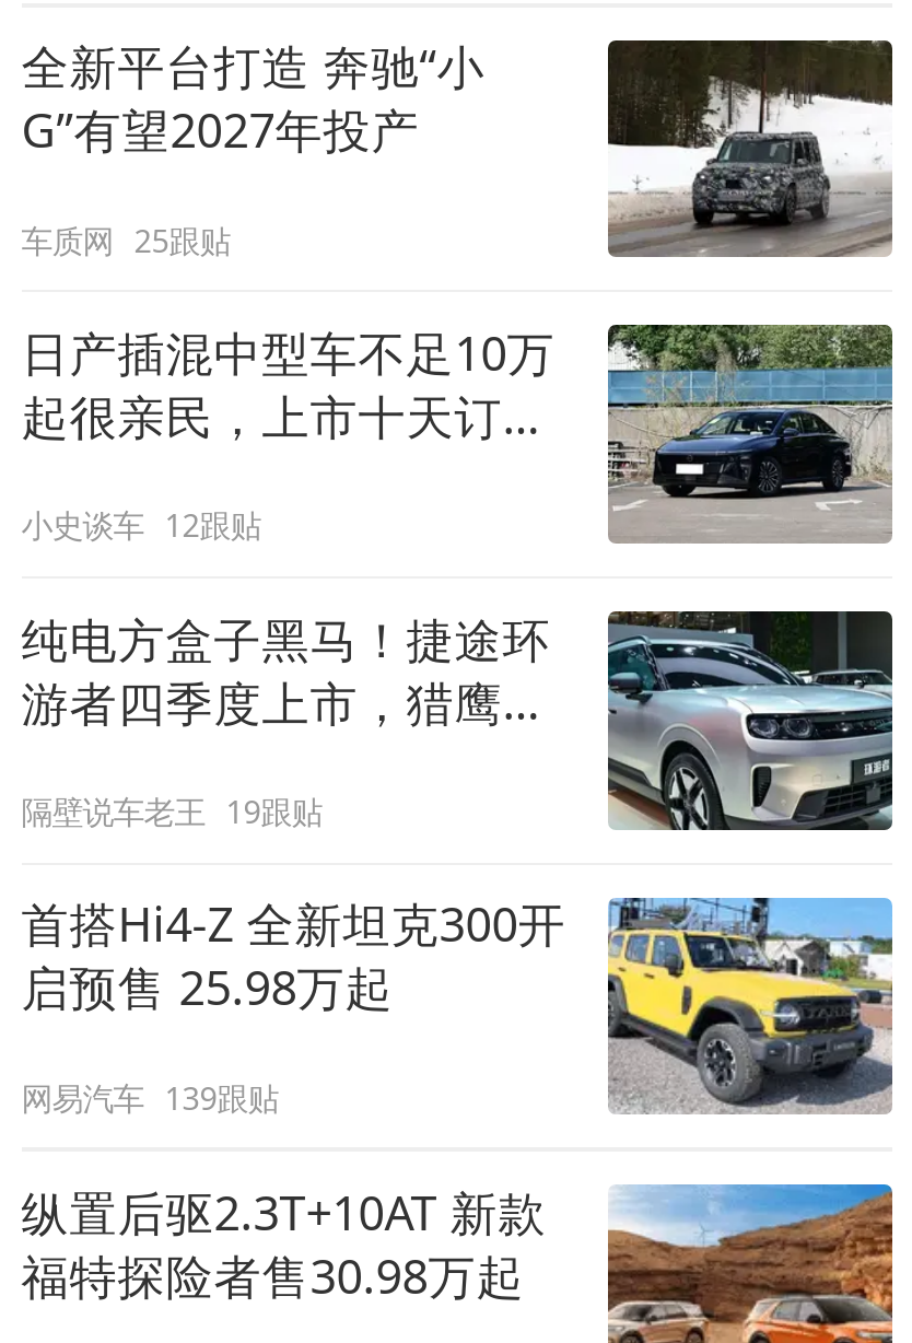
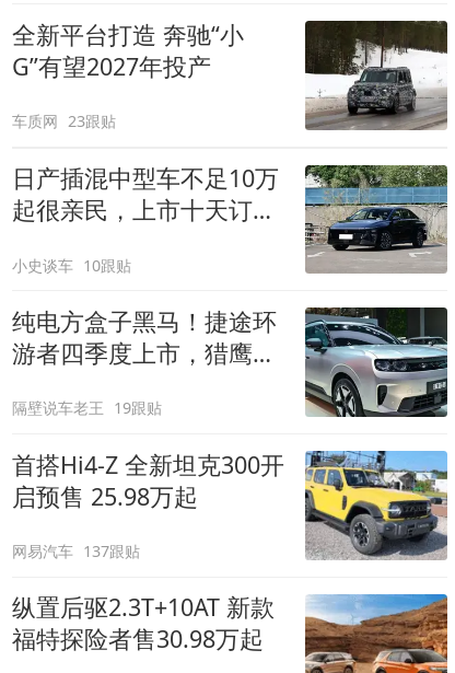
[21,219,230,261] 车质网 25跟贴 -> [12,111,116,132] 车质网 23跟贴
[21,505,261,546] 小史谈车 12跟贴 -> [12,255,132,276] 小史谈车 10跟贴
[21,1076,278,1118] 网易汽车 139跟贴 -> [12,541,140,561] 网易汽车 137跟贴

